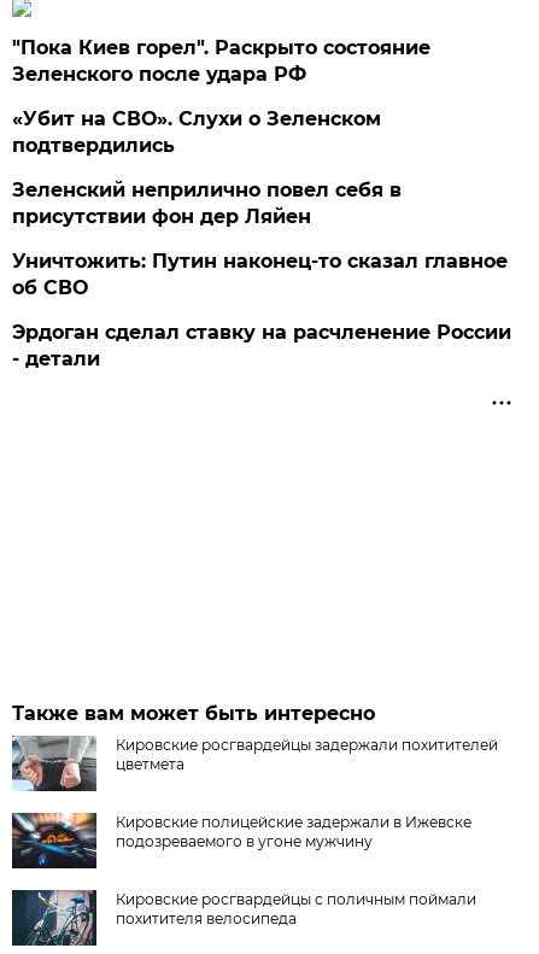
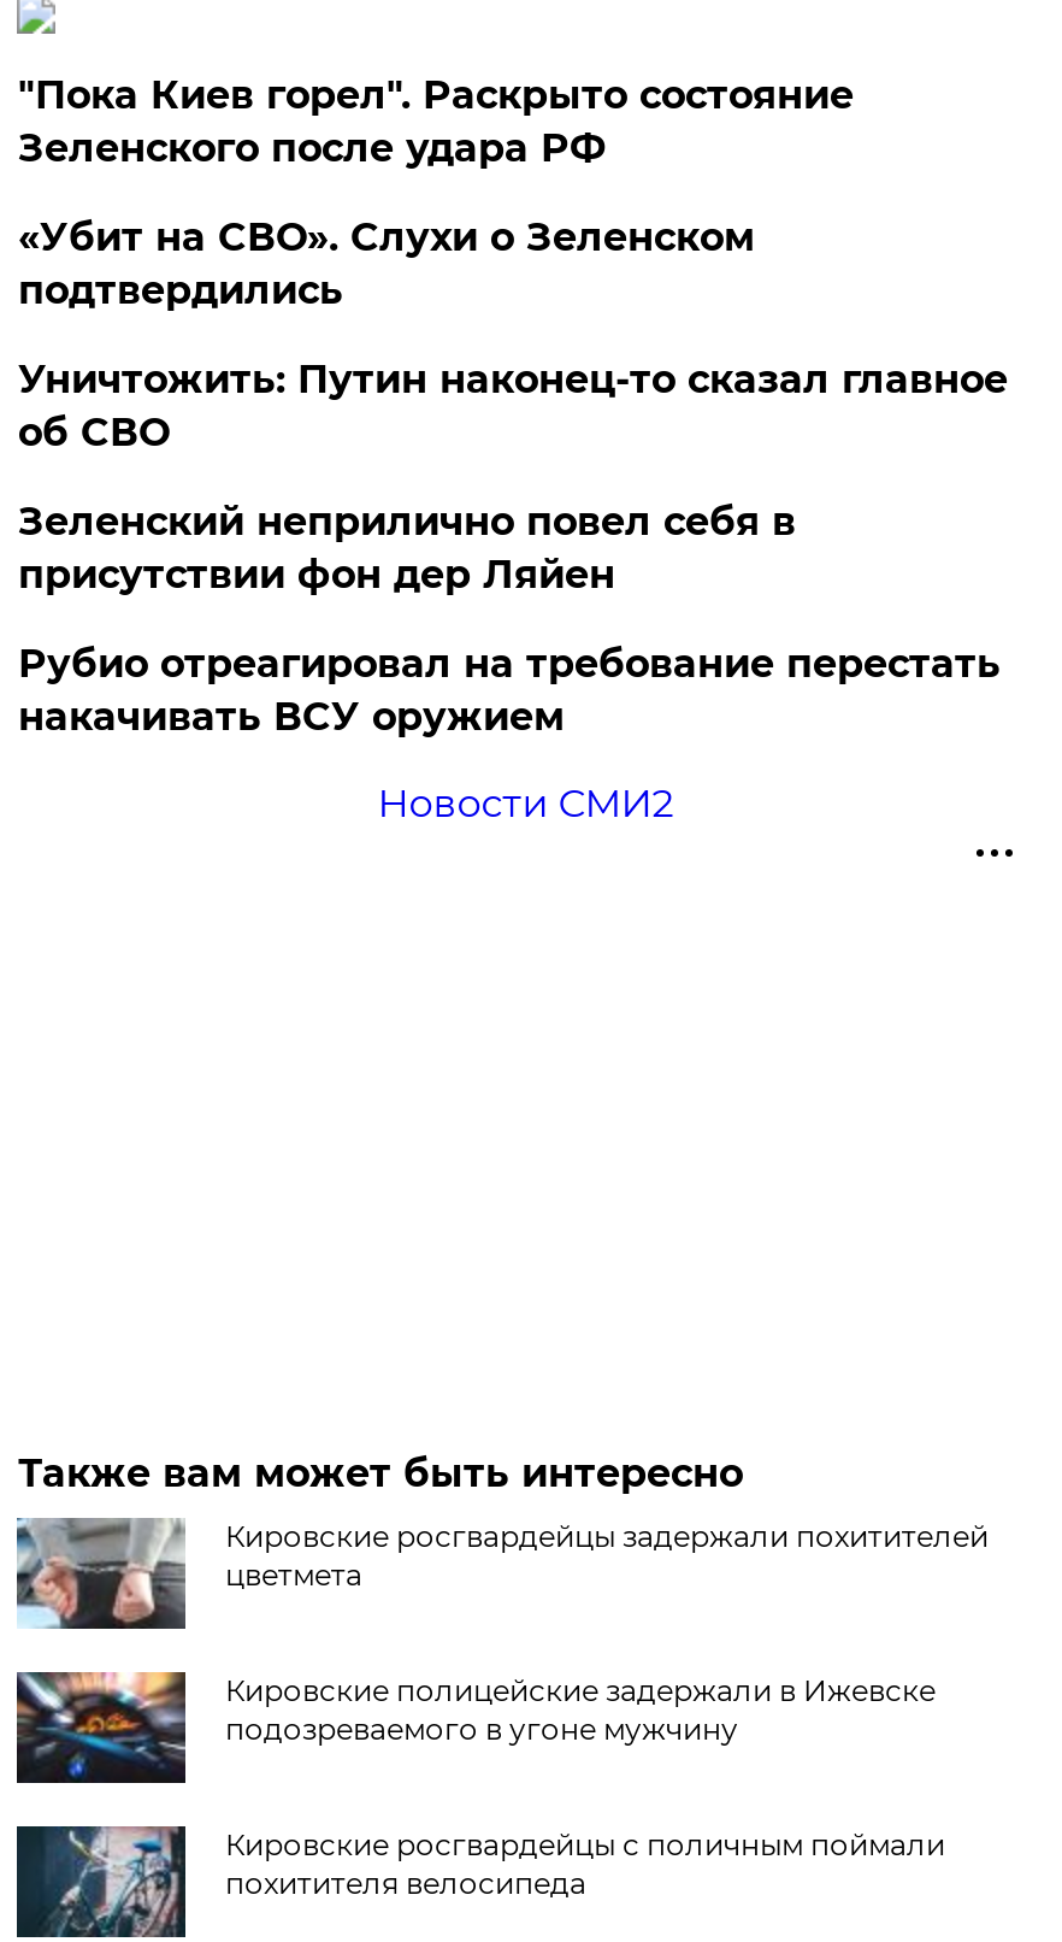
moved [13,178,402,228] -> [18,499,796,597]: Зеленский неприлично повел cебя в | присутствии фон дер Ляйен
none -> [18,641,1000,739] Рубио отреагировал на требование перестать | накачивать ВСУ оружием
moved [13,250,508,299] -> [18,356,1008,455]: Уничтожить: Путин наконец-то сказал главное | об СВО
[13,321,512,370] Эрдоган сделал ставку на расчленение России | - детали -> [377,780,674,826] Новости СМИ2

